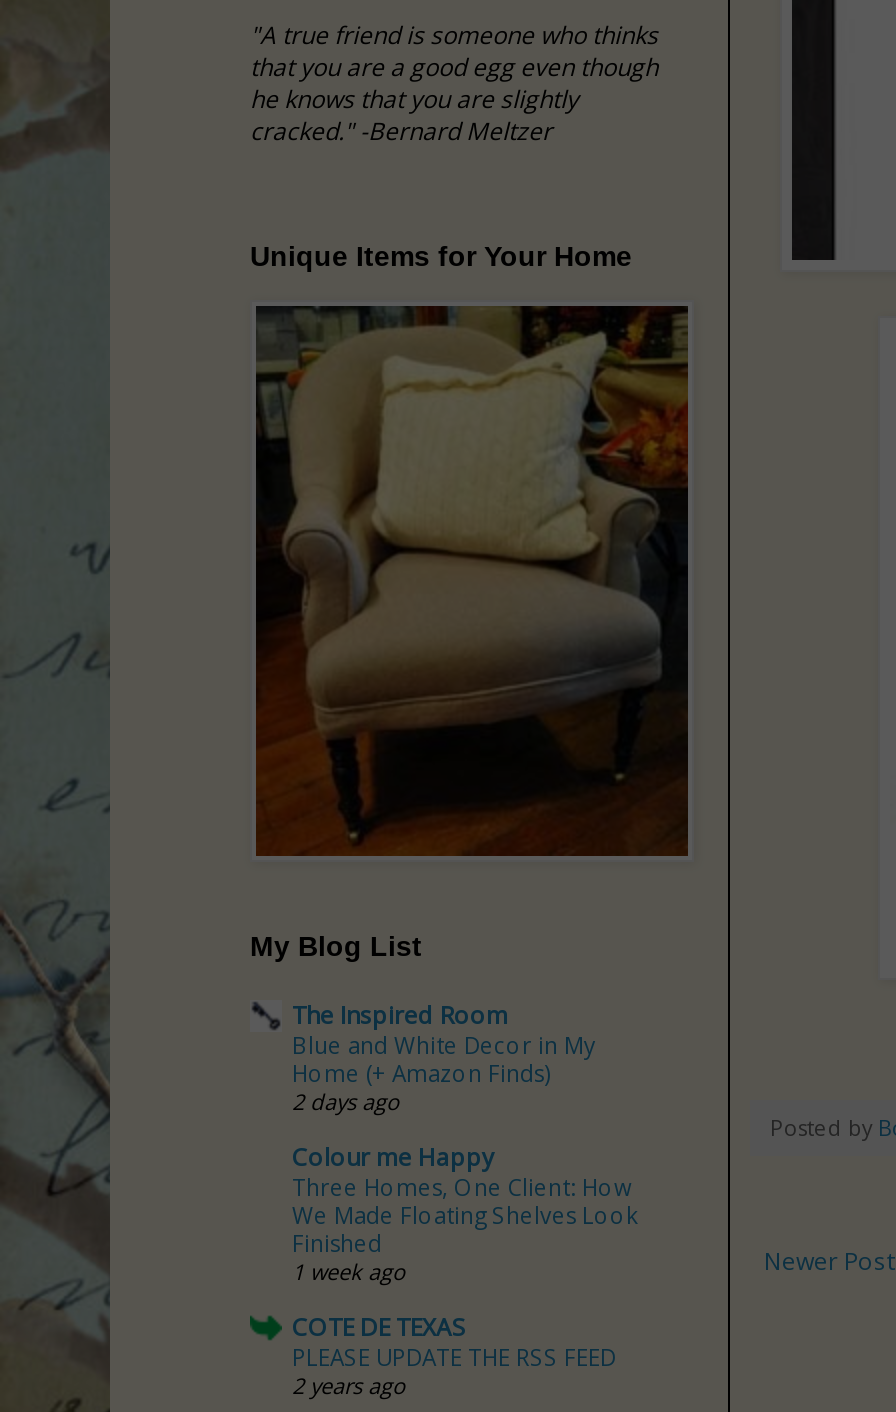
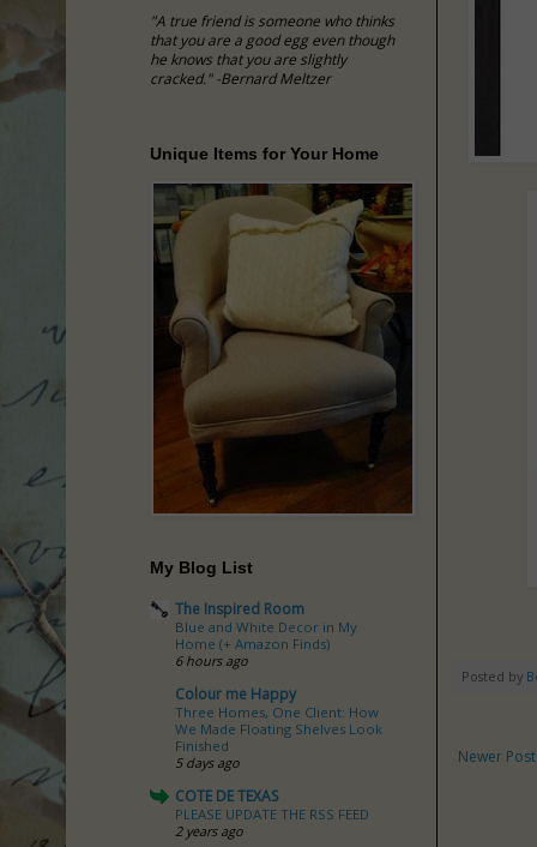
[292,1086,400,1116] 2 days ago -> [175,652,248,670] 6 hours ago
[292,1256,406,1286] 1 week ago -> [175,754,240,772] 5 days ago

